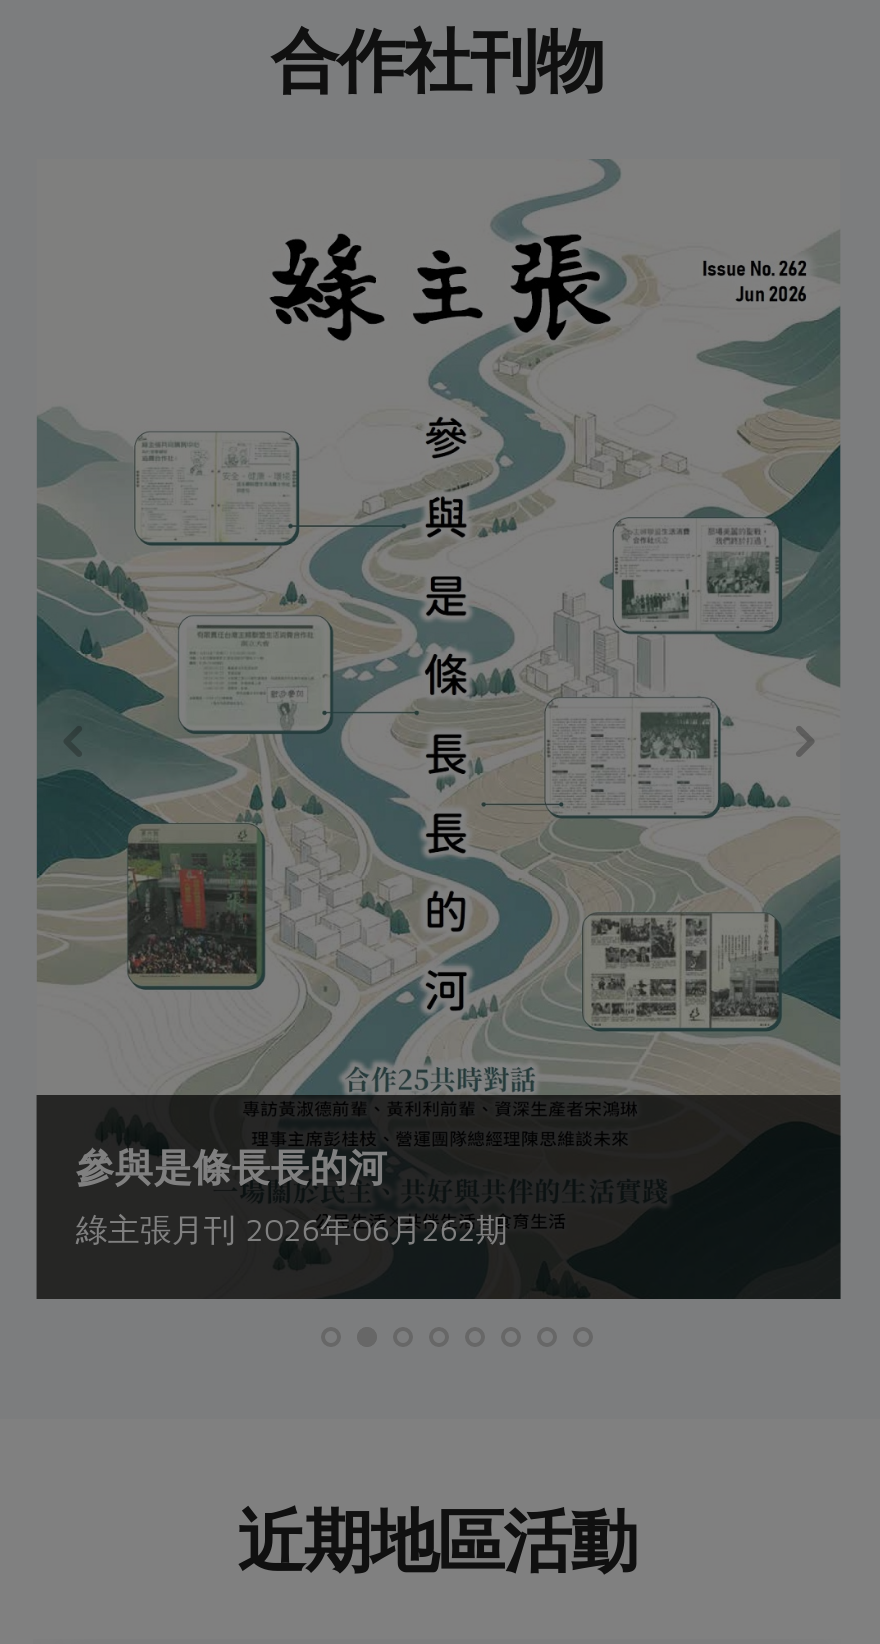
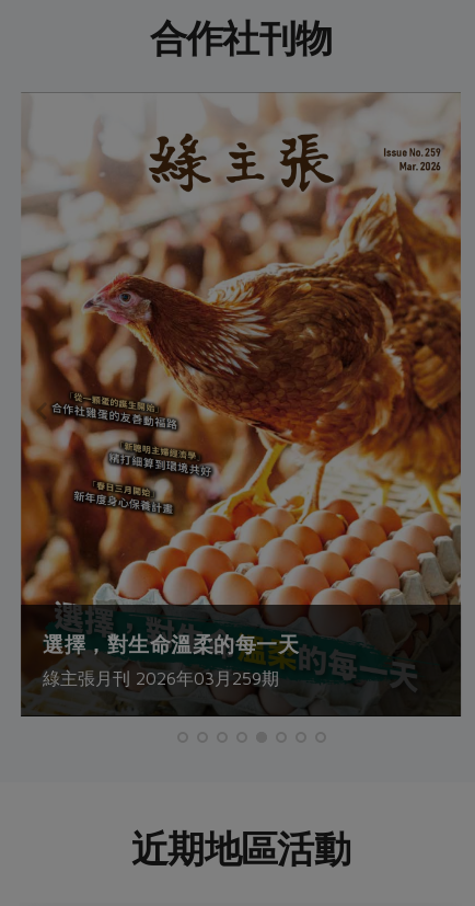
[35,159,843,1299] [image] | 參與是條長長的河 -> [20,91,462,715] [image] | 選擇，對生命溫柔的每一天
[76,1211,508,1247] 綠主張月刊 2026年06月262期 -> [43,668,280,688] 綠主張月刊 2026年03月259期

